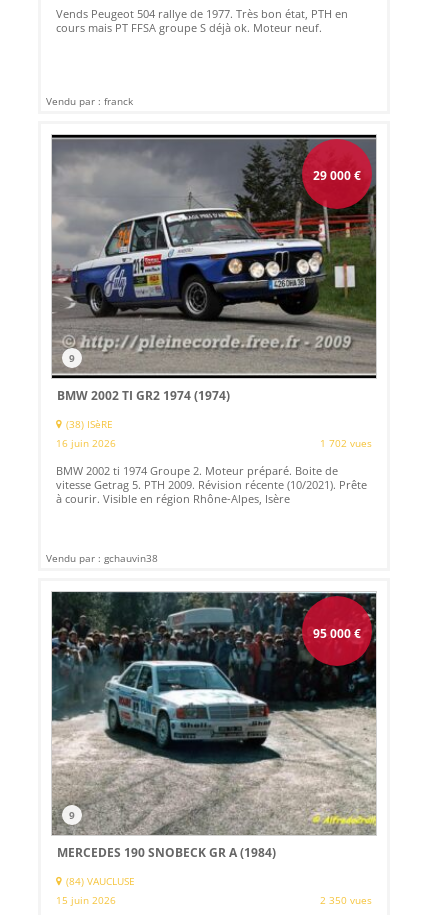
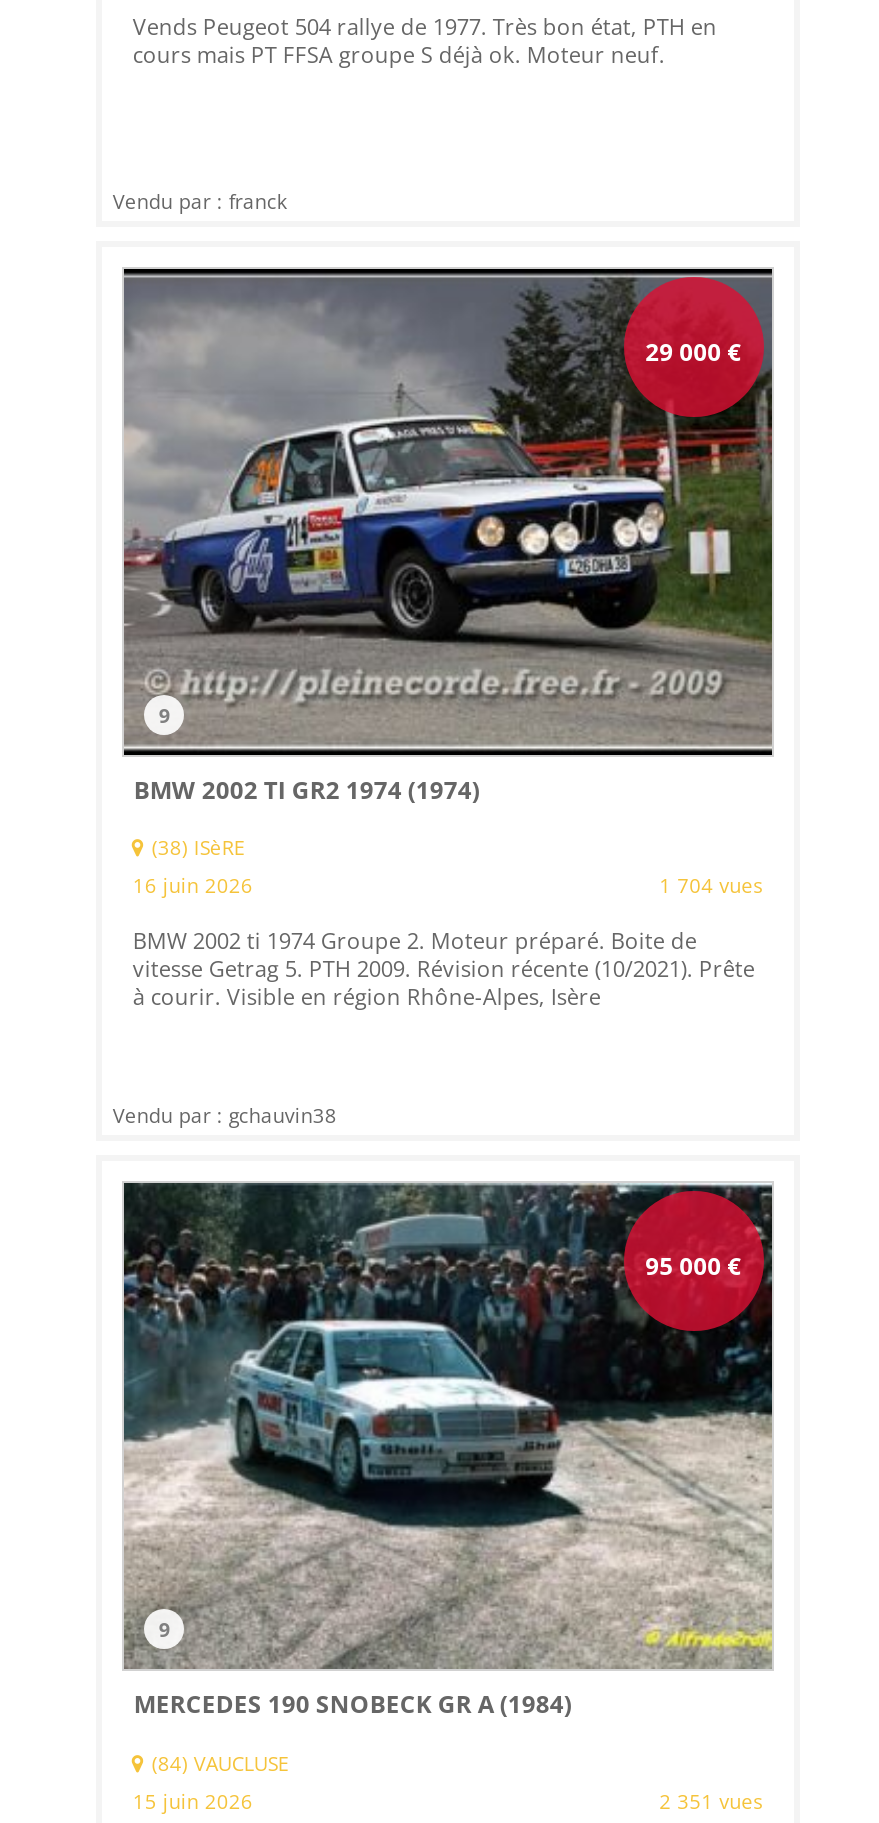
[320,436,372,450] 1 702 vues -> [659,871,763,899] 1 704 vues
[320,893,372,907] 2 350 vues -> [659,1786,763,1814] 2 351 vues

